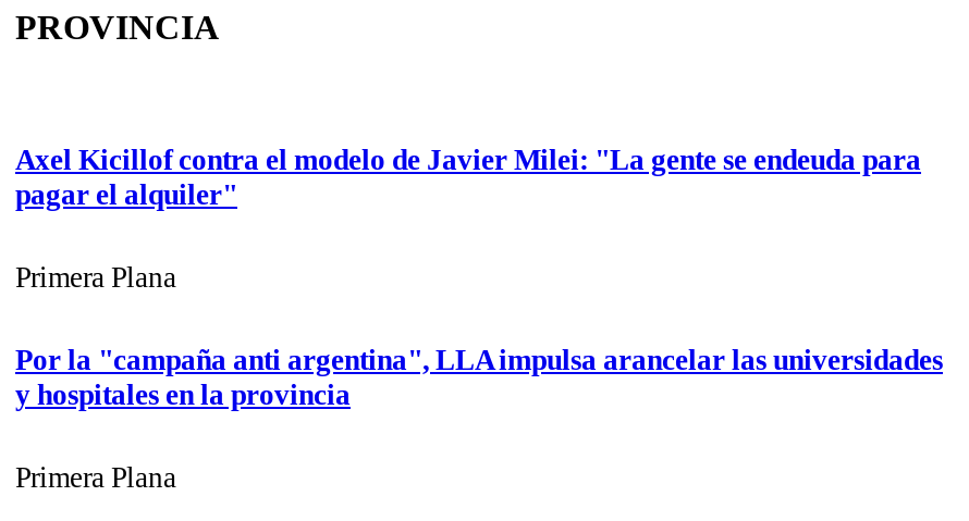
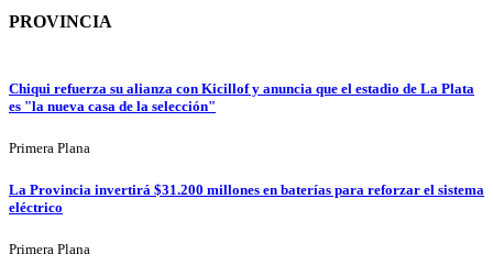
[15,143,921,211] Axel Kicillof contra el modelo de Javier Milei: "La gente se endeuda para | pagar el alquiler" -> [9,80,474,114] Chiqui refuerza su alianza con Kicillof y anuncia que el estadio de La Plata | es "la nueva casa de la selección"
[15,344,943,411] Por la "campaña anti argentina", LLA impulsa arancelar las universidades | y hospitales en la provincia -> [9,182,484,216] La Provincia invertirá $31.200 millones en baterías para reforzar el sistema | eléctrico

